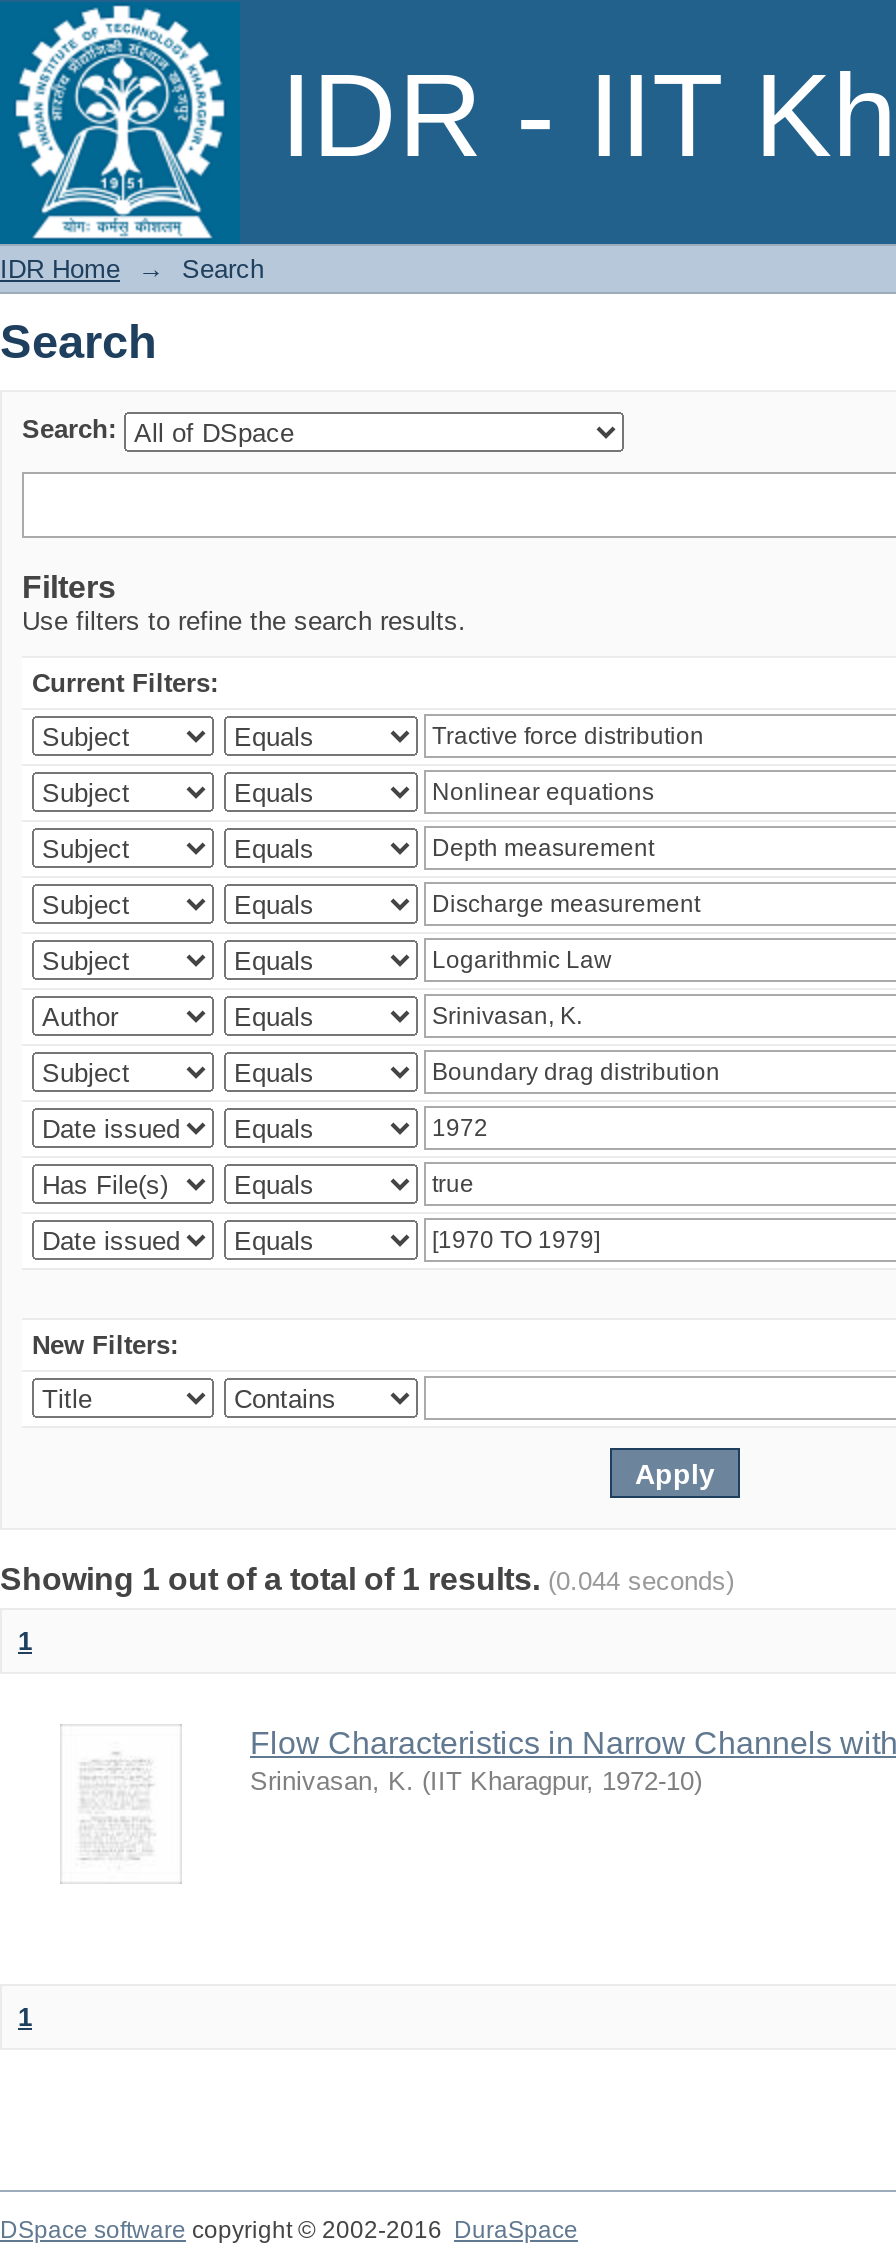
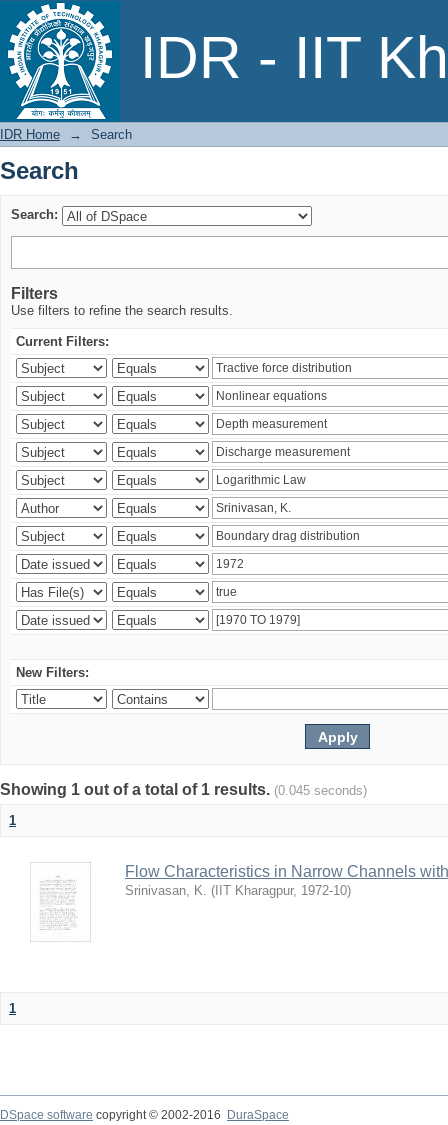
[0,1562,734,1596] Showing 1 out of a total of 1 results. (0.044 seconds) -> [0,781,367,798] Showing 1 out of a total of 1 results. (0.045 seconds)

